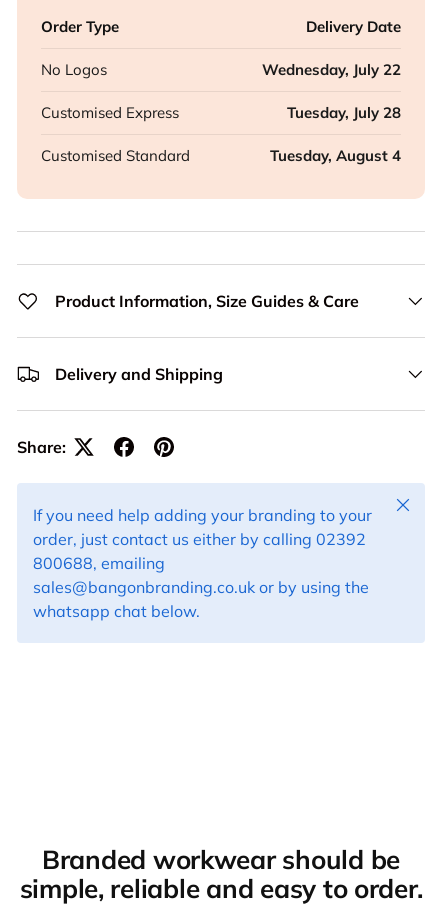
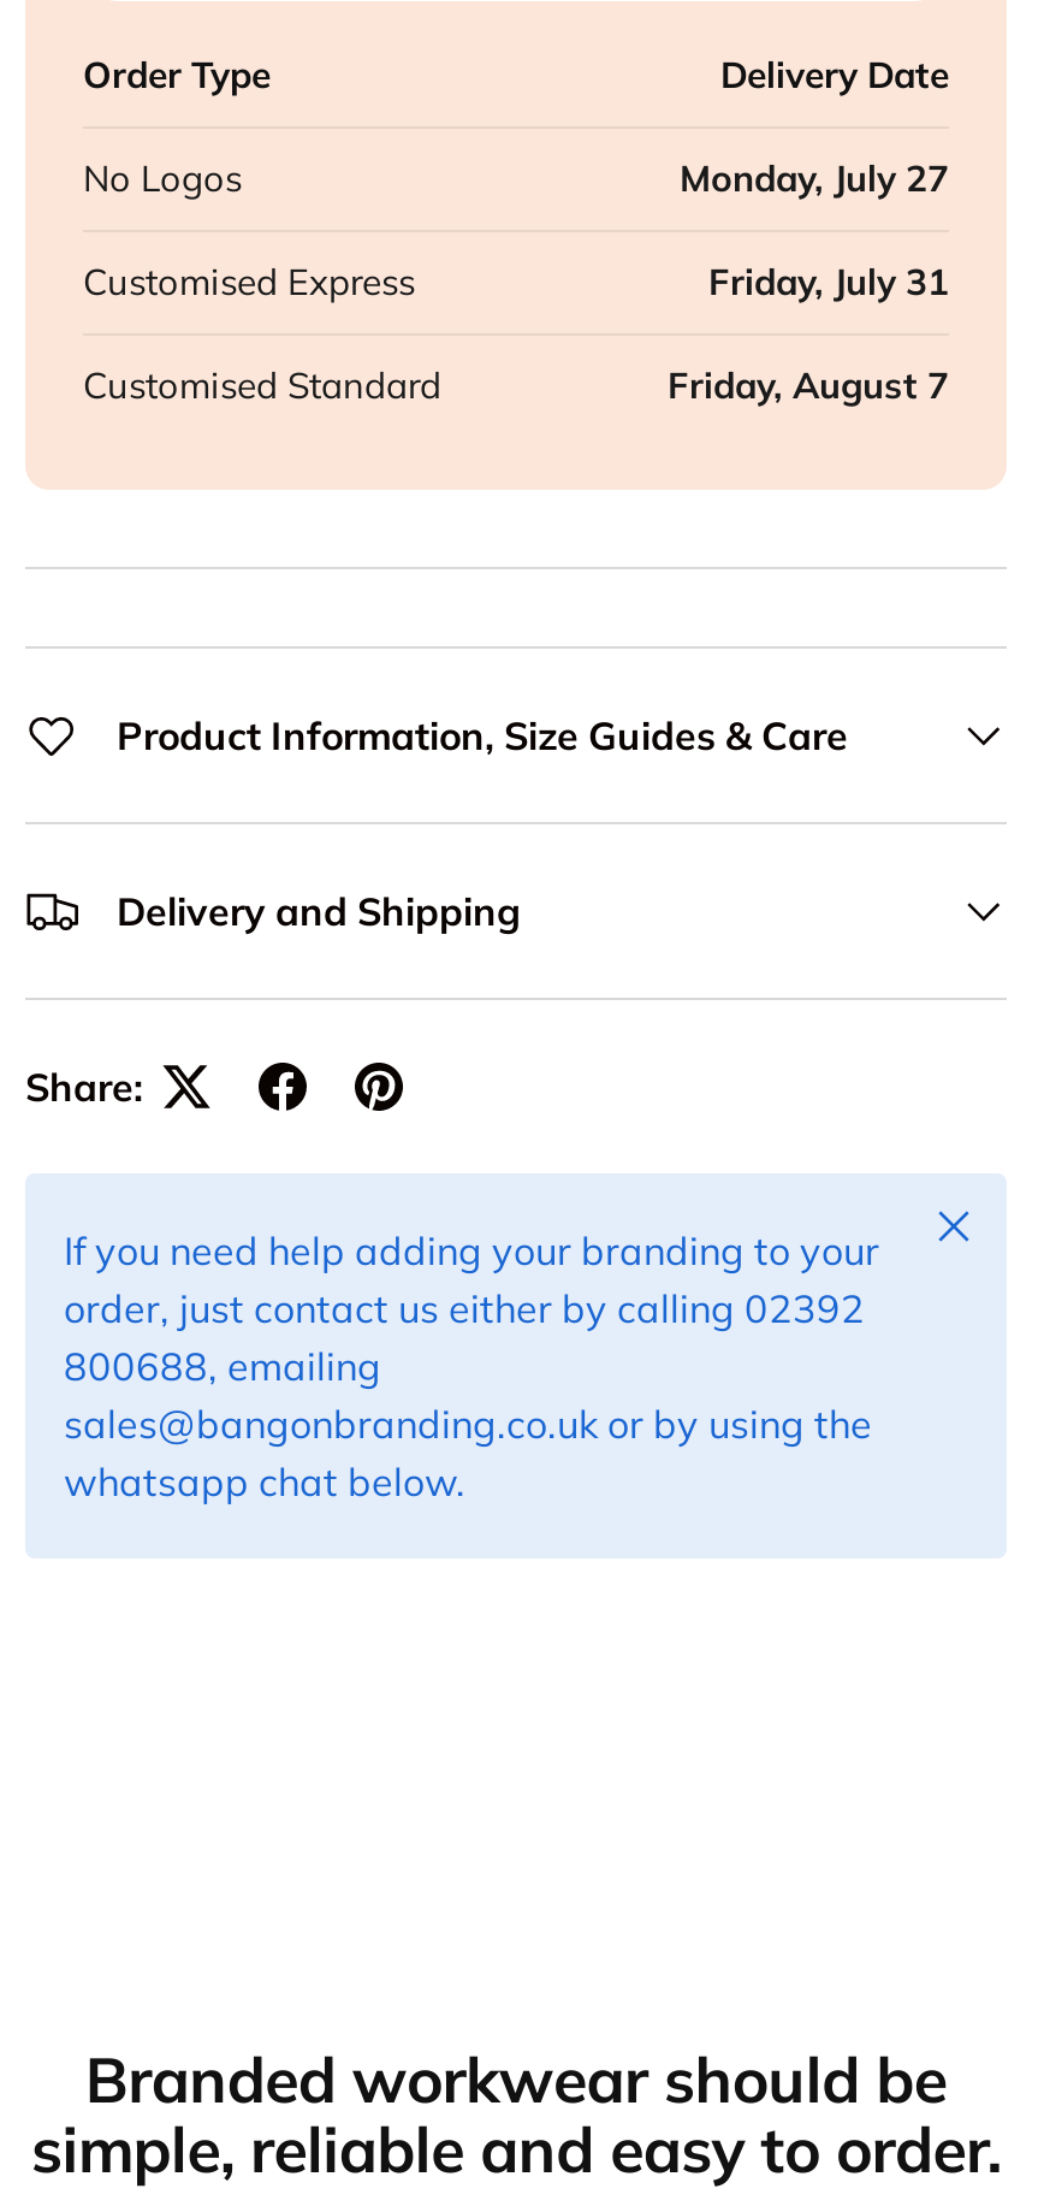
[262,60,401,79] Wednesday, July 22 -> [680,154,949,200] Monday, July 27
[287,103,401,122] Tuesday, July 28 -> [708,258,949,303] Friday, July 31
[270,146,401,165] Tuesday, August 4 -> [668,361,949,407] Friday, August 7

